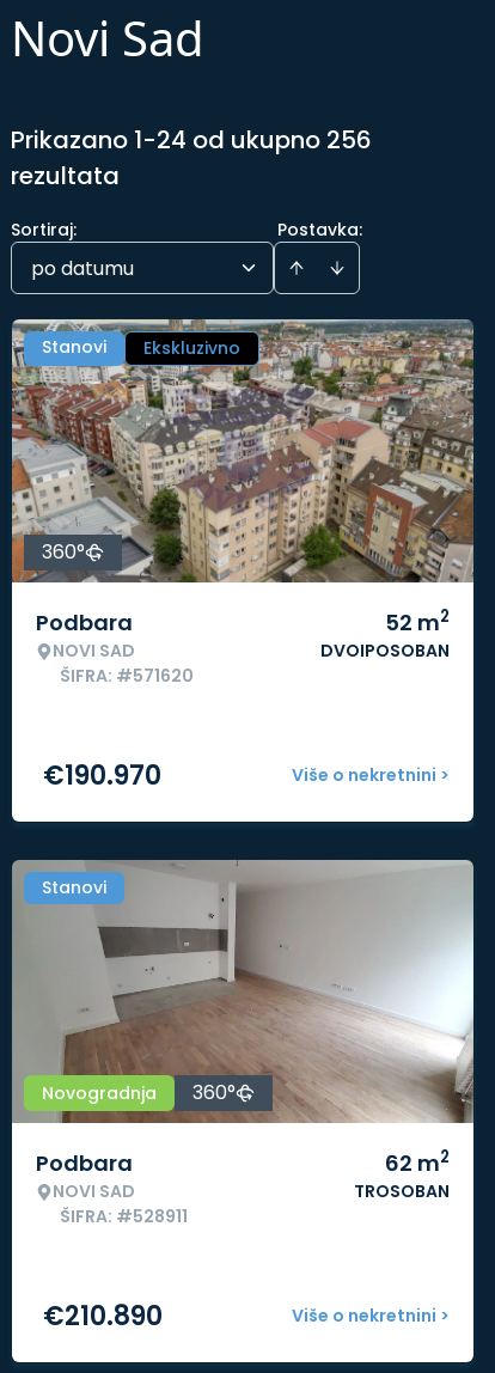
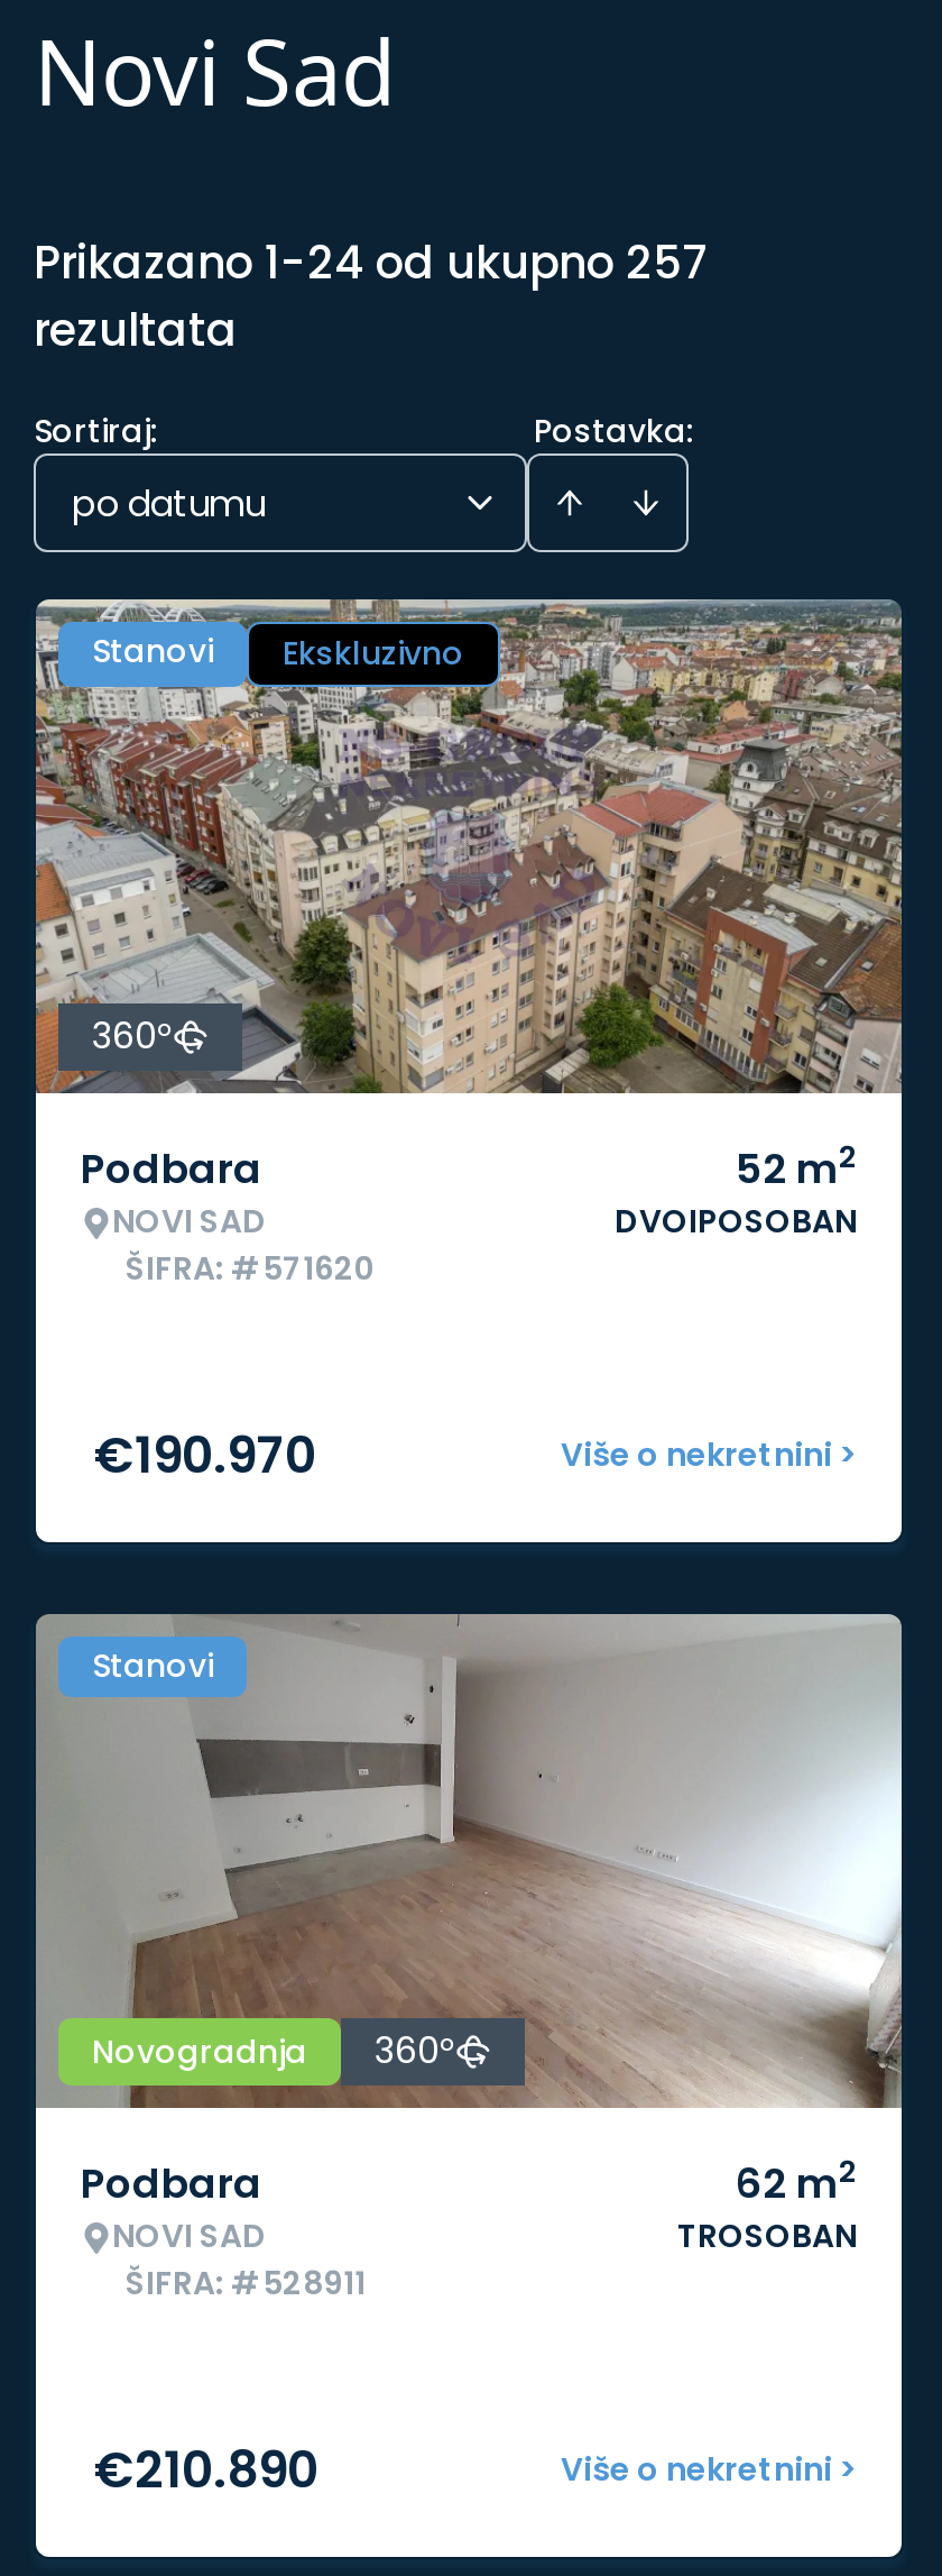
[11,123,372,157] Prikazano 1-24 od ukupno 256 -> [34,231,709,294] Prikazano 1-24 od ukupno 257

